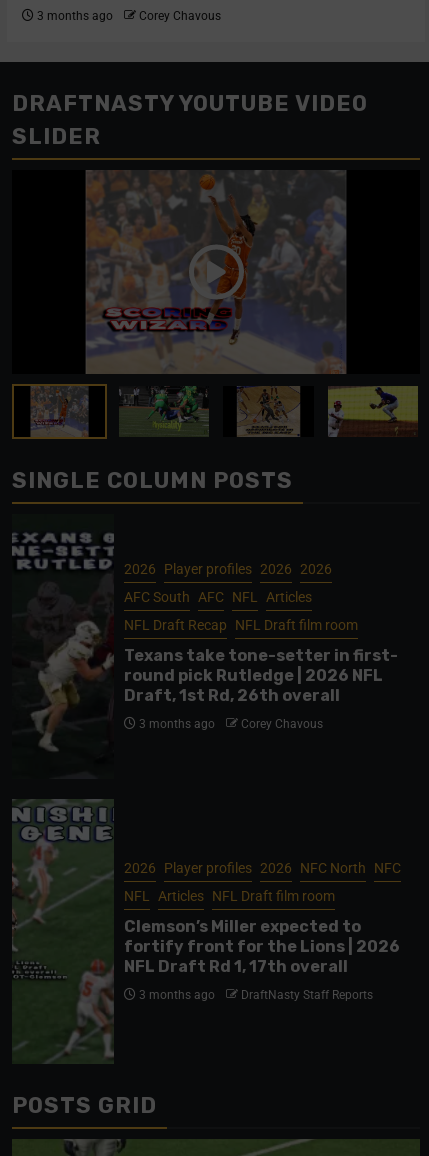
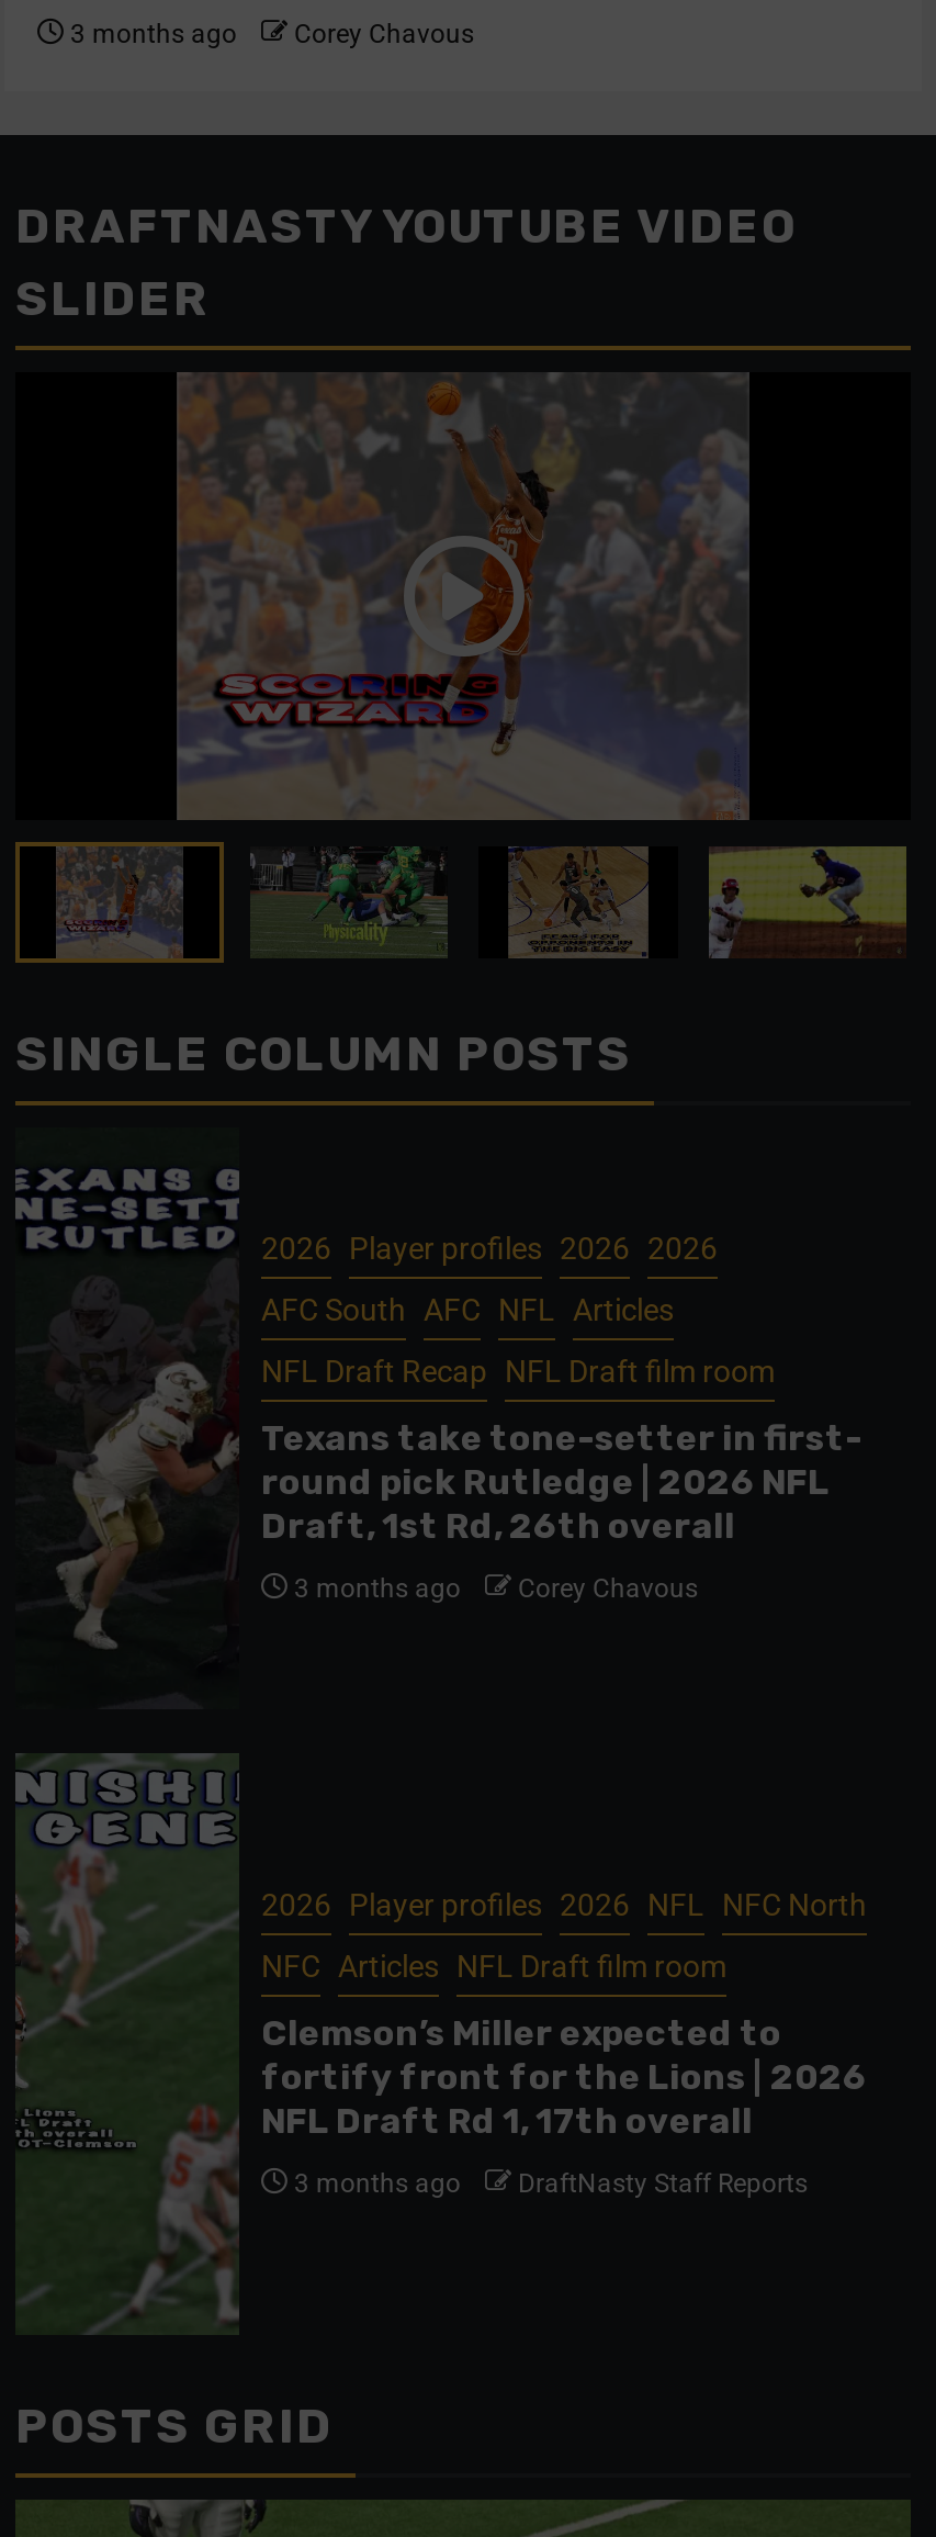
[124,860,401,876] 2026 Player profiles 2026 NFC North NFC -> [261,1888,867,1923] 2026 Player profiles 2026 NFL NFC North
[124,888,335,904] NFL Articles NFL Draft film room -> [261,1949,726,1985] NFC Articles NFL Draft film room

